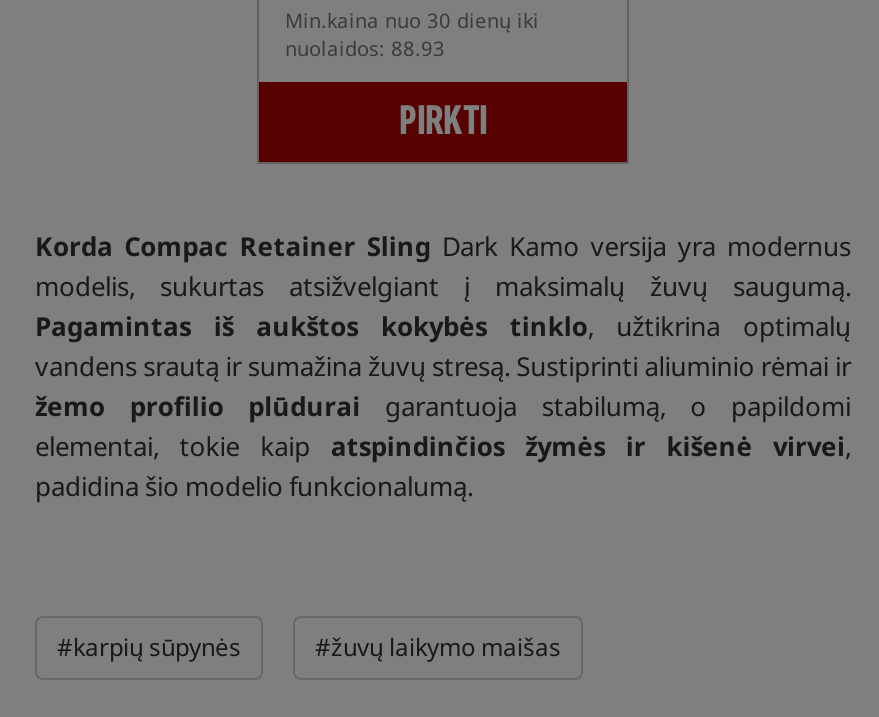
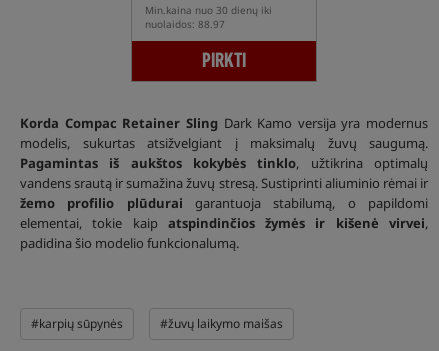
[285,34,445,62] nuolaidos: 88.93 -> [145,17,225,31] nuolaidos: 88.97

